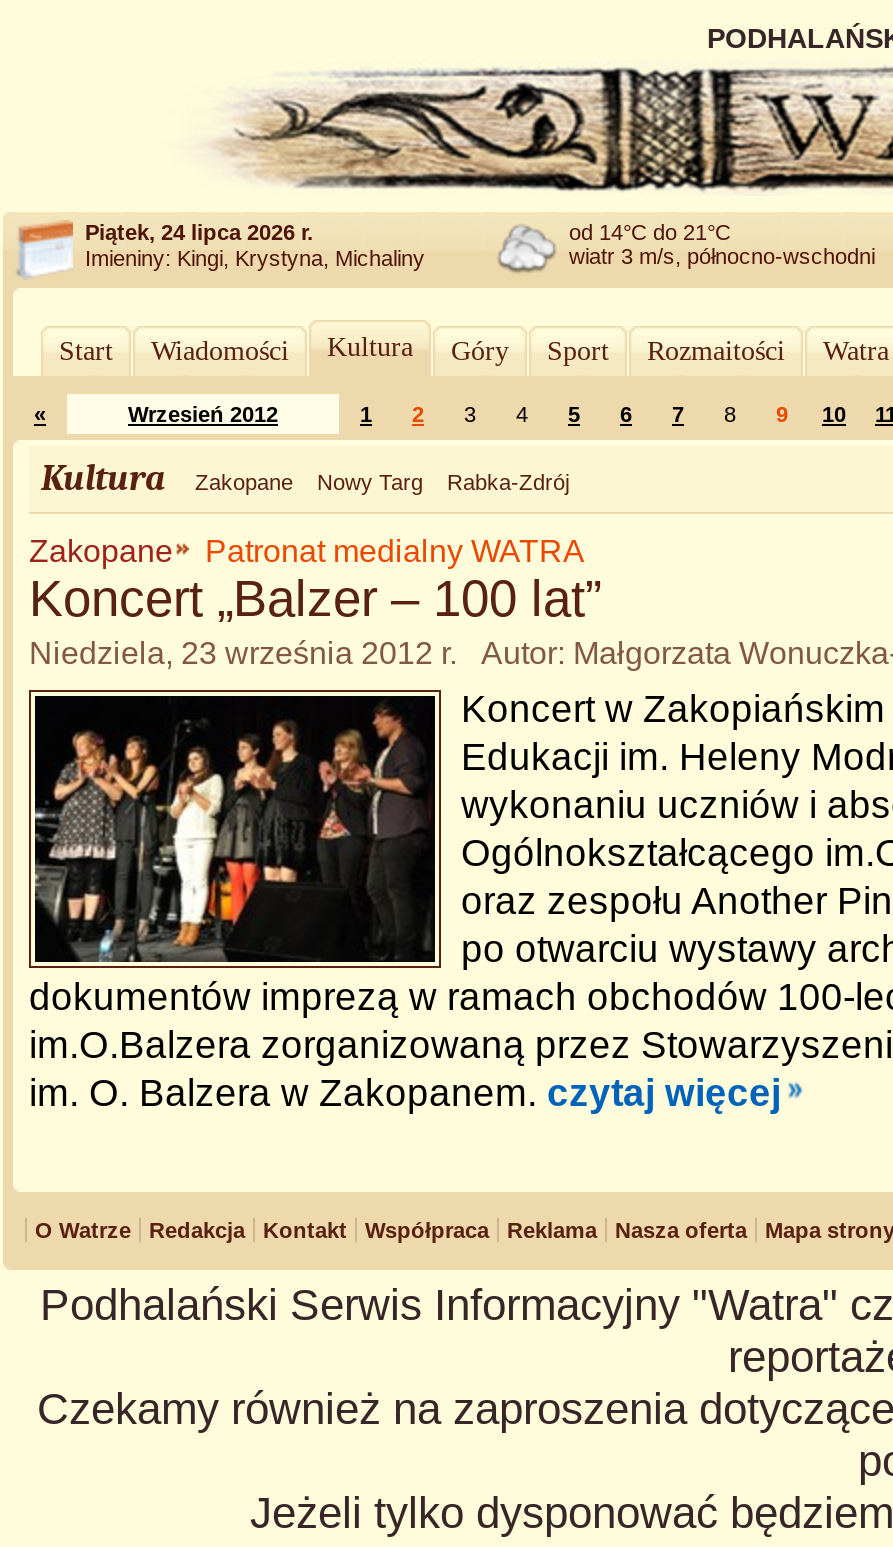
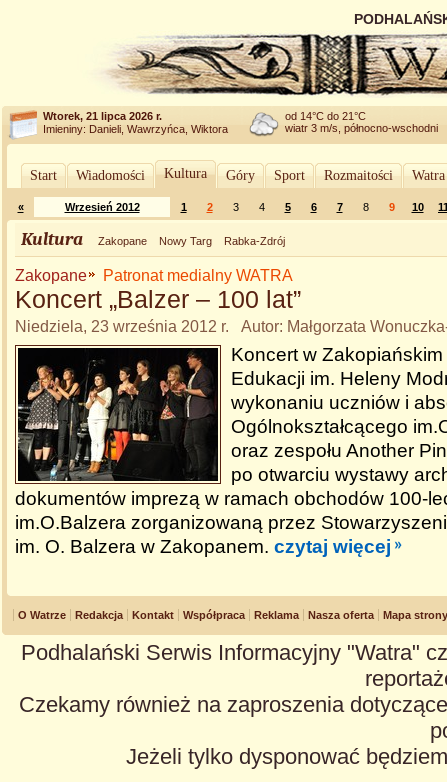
[85,220,313,244] Piątek, 24 lipca 2026 r. -> [43,110,162,122] Wtorek, 21 lipca 2026 r.
[85,246,425,270] Imieniny: Kingi, Krystyna, Michaliny -> [43,123,228,135] Imieniny: Danieli, Wawrzyńca, Wiktora

